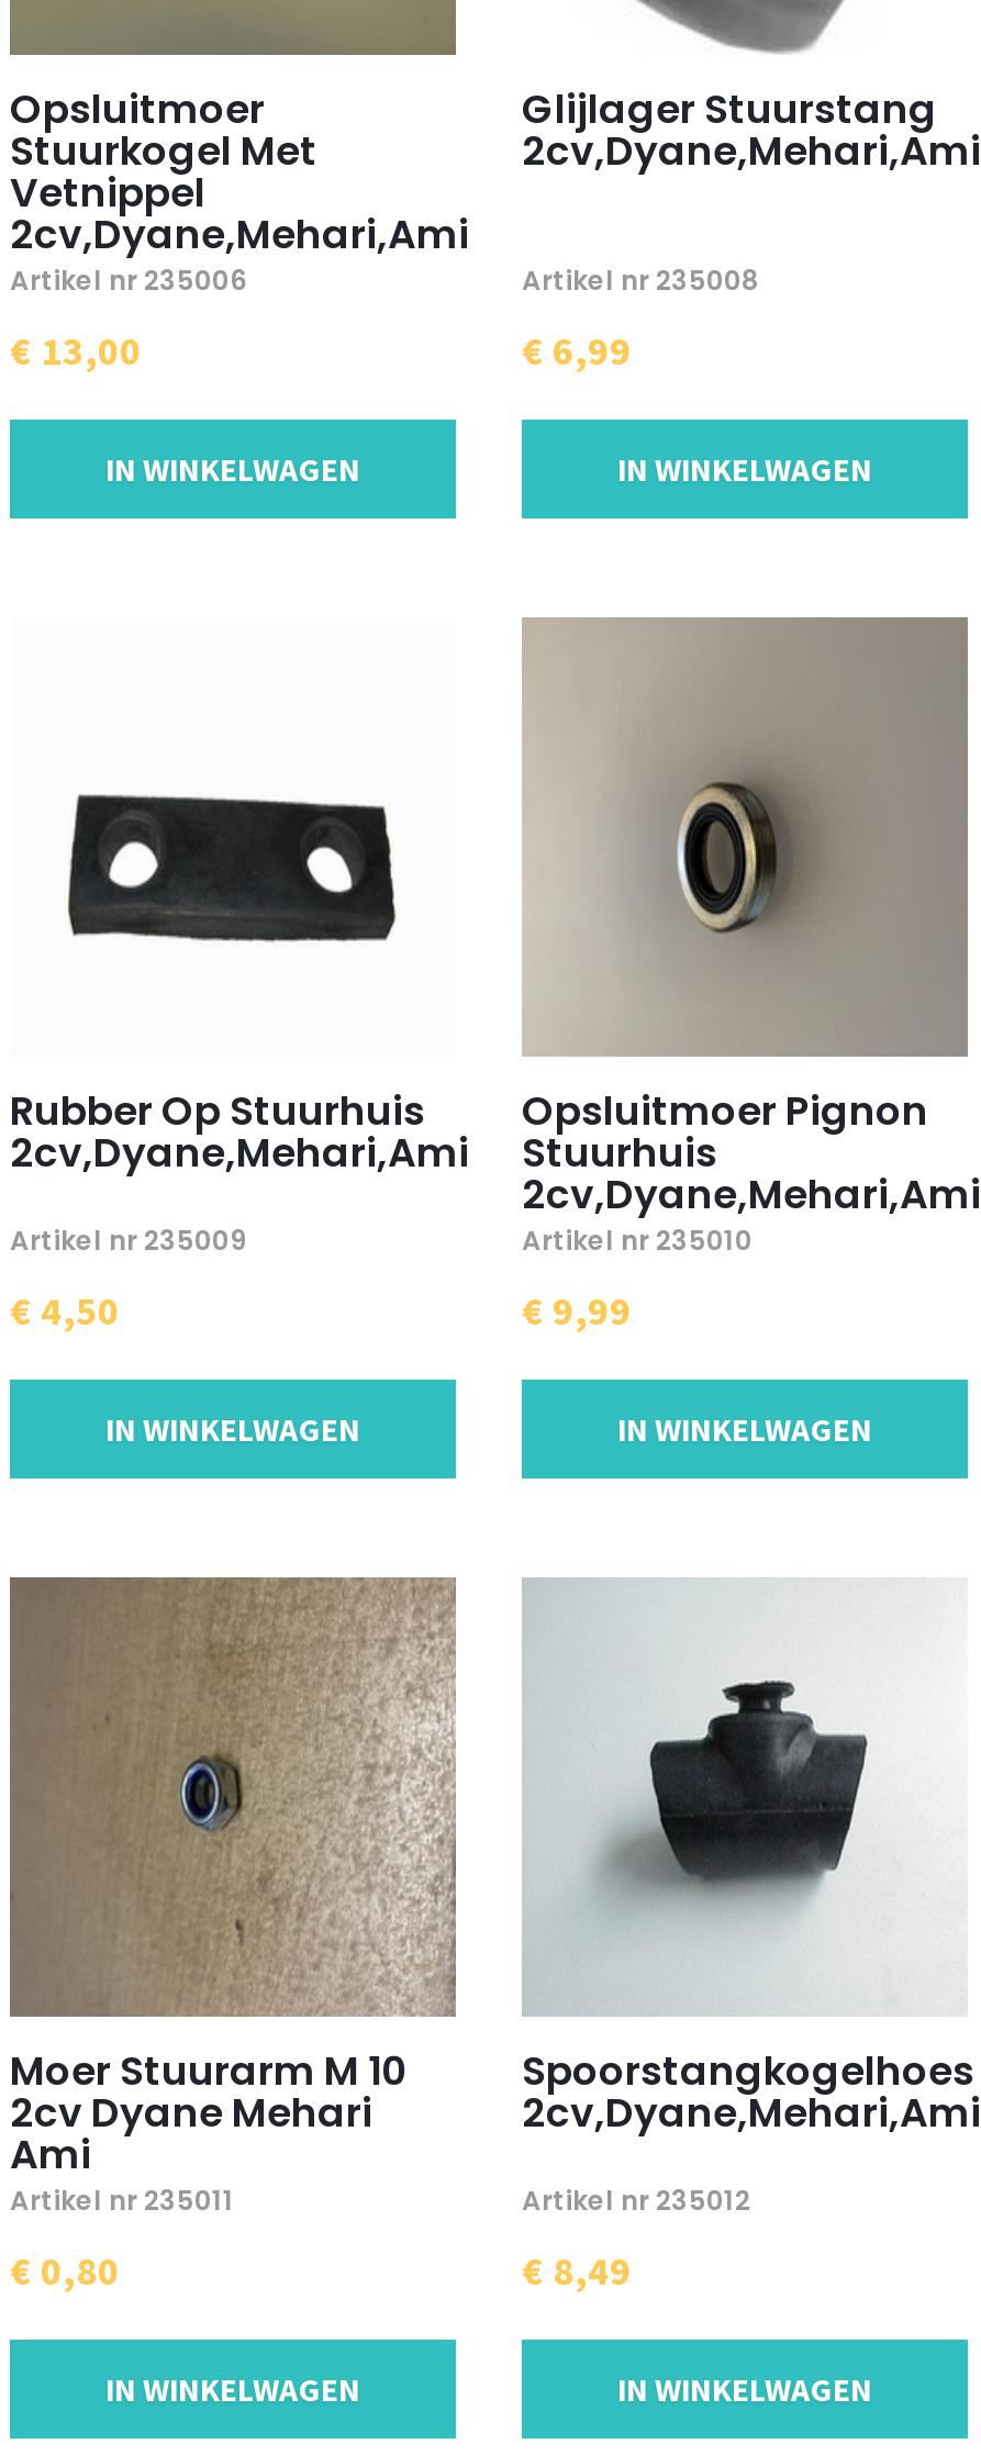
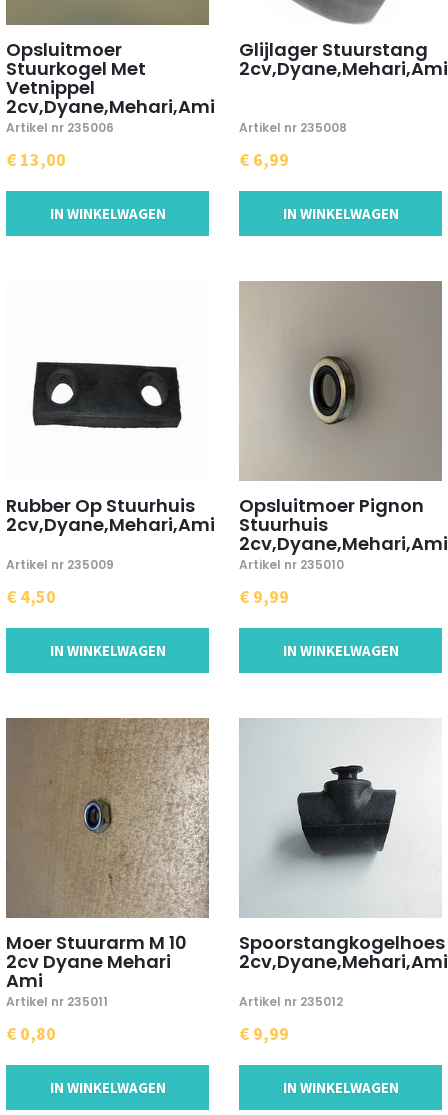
[522,2245,632,2296] € 8,49 -> [239,1022,289,1045] € 9,99

